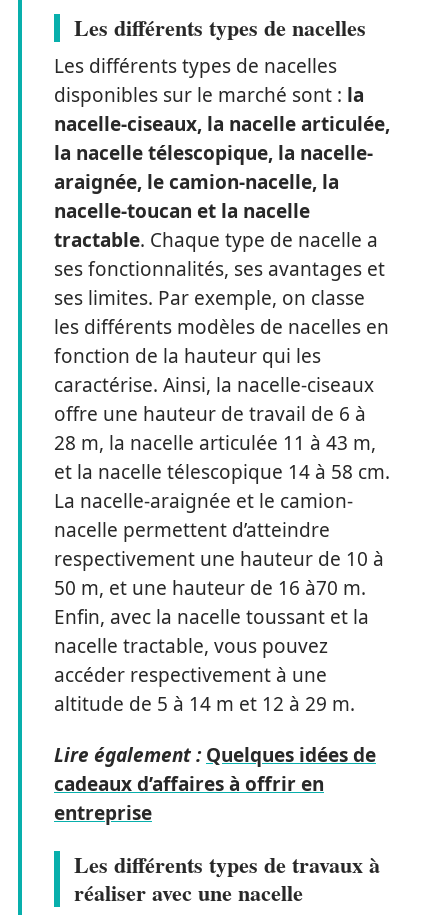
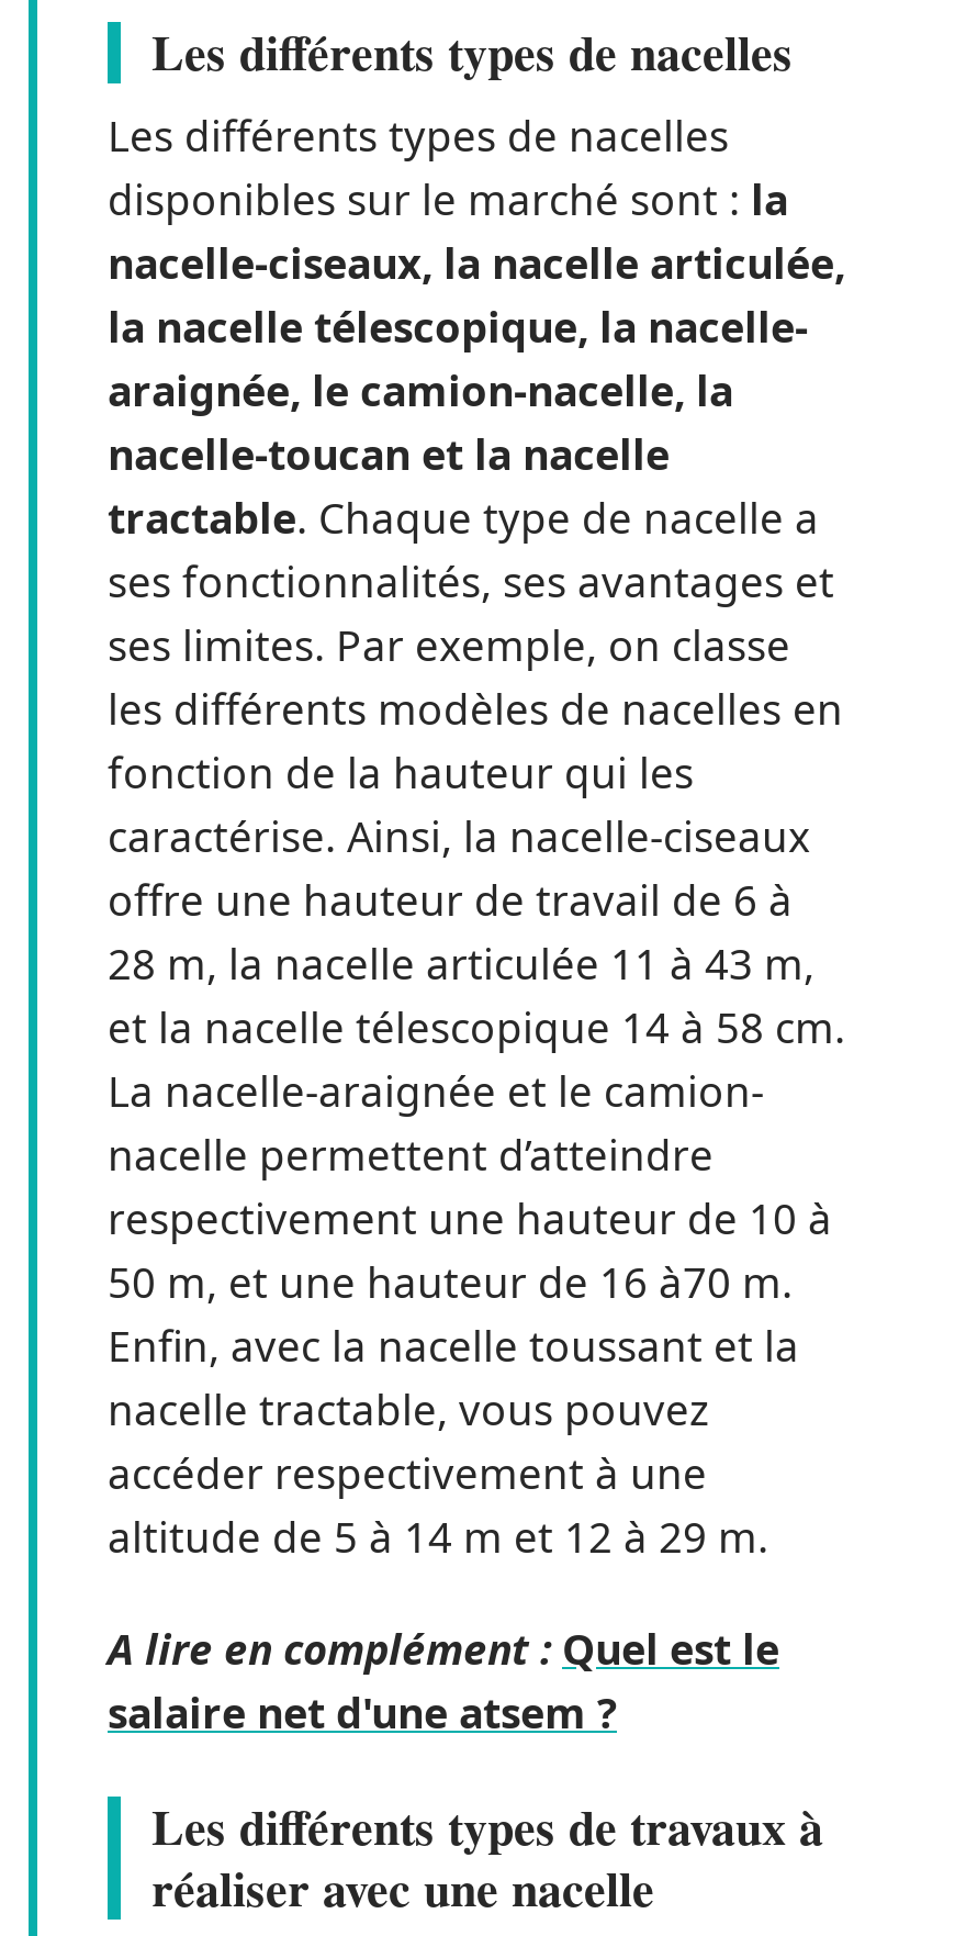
[54,742,376,826] Lire également : Quelques idées de | cadeaux d’affaires à offrir en | entreprise -> [108,1621,779,1742] A lire en complément : Quel est le | salaire net d'une atsem ?

